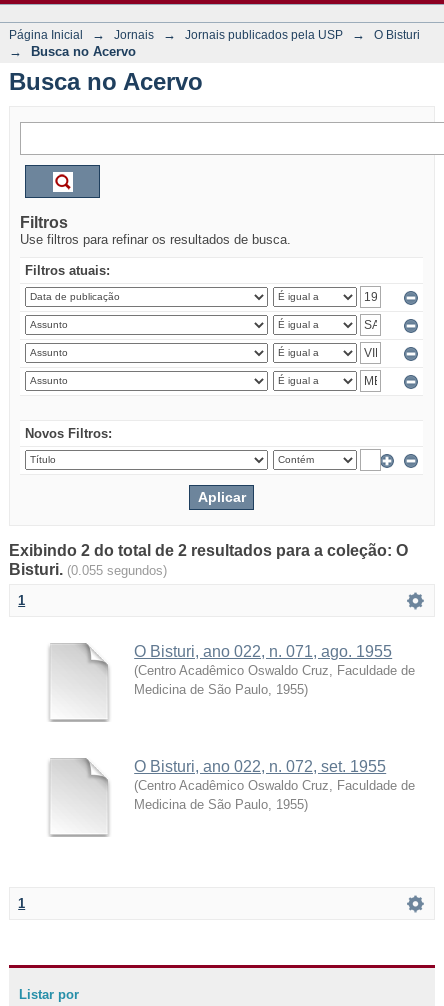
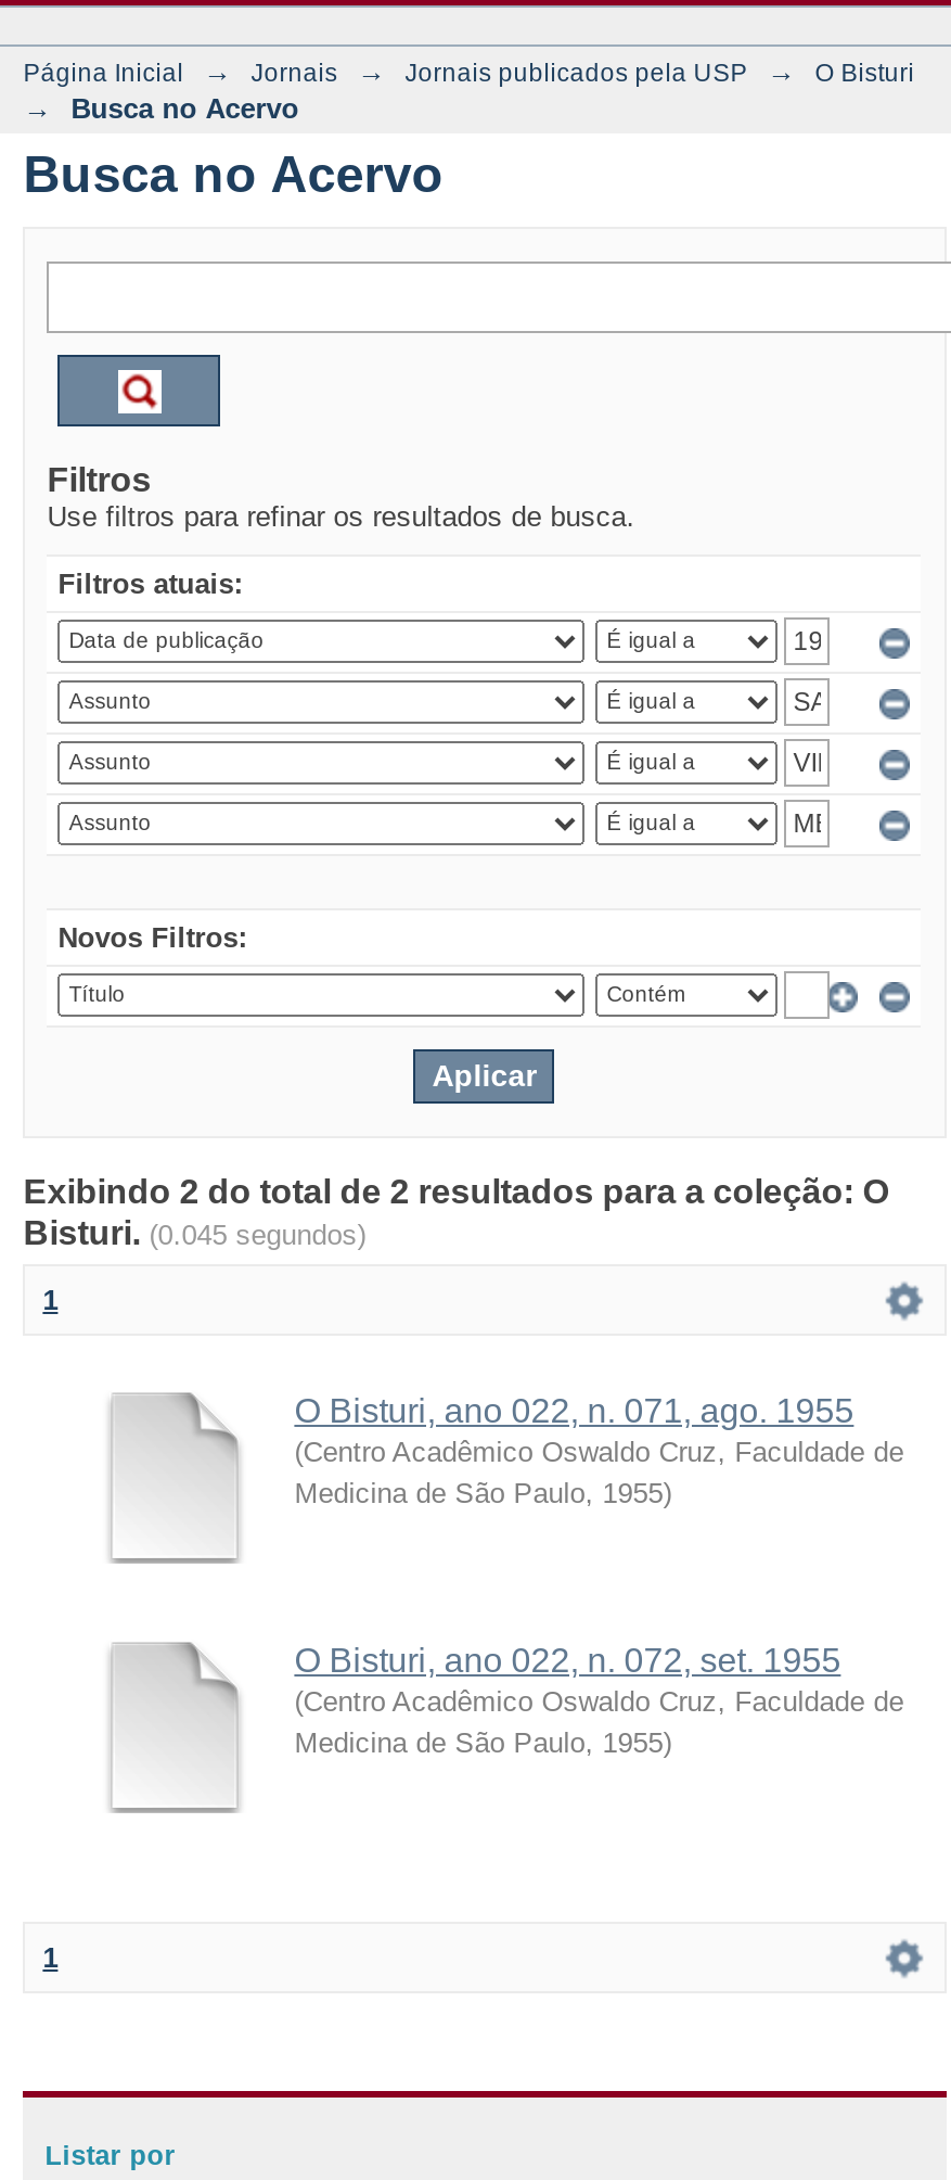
[9,561,167,578] Bisturi. (0.055 segundos) -> [23,1214,366,1251] Bisturi. (0.045 segundos)

